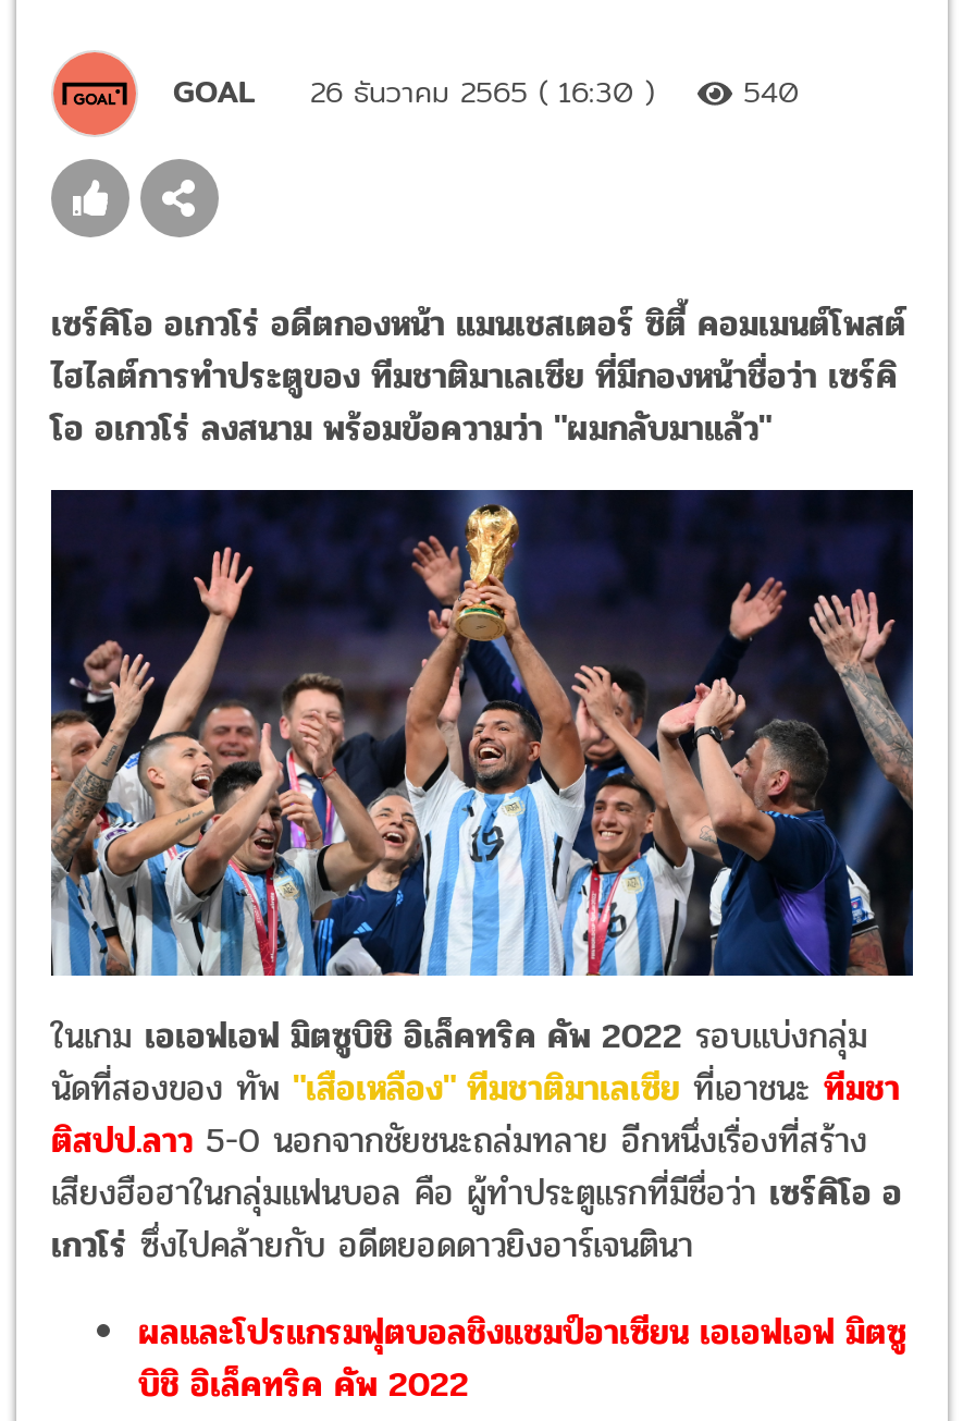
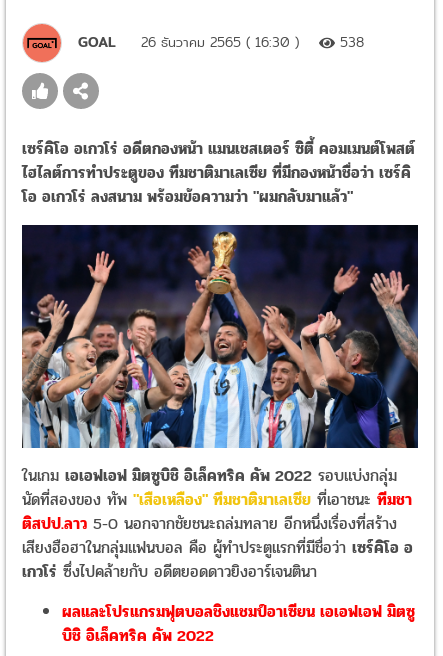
[743,71,800,114] 540 -> [340,32,364,52] 538

